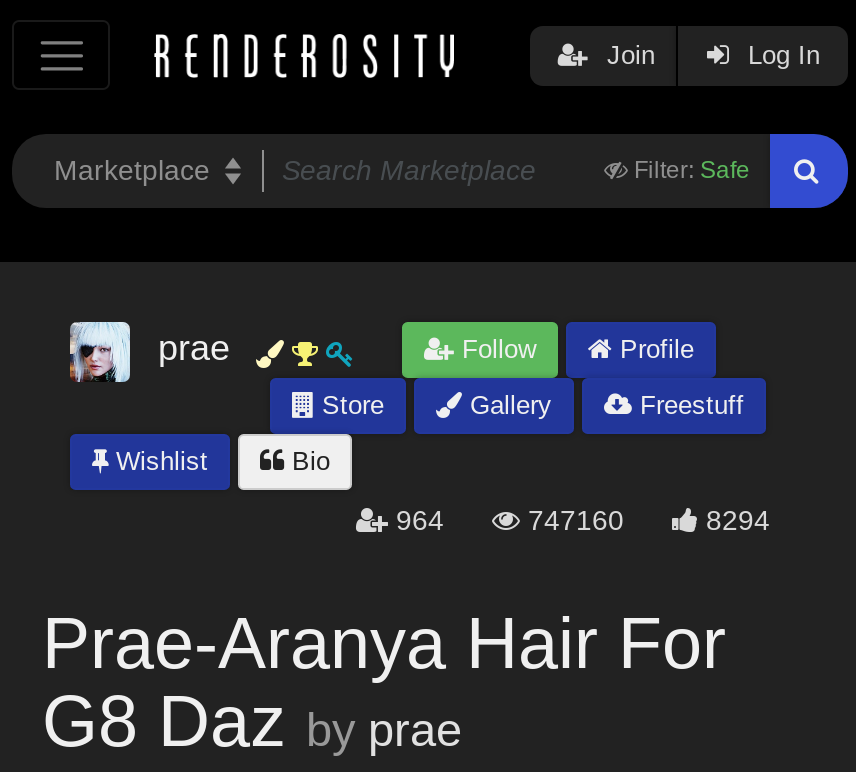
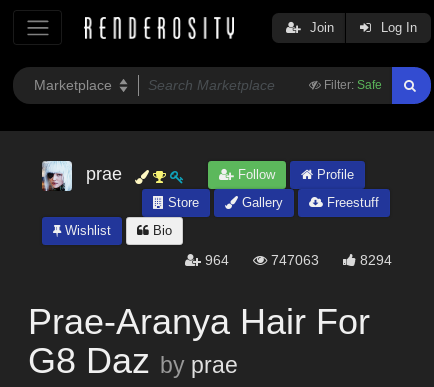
[520,504,624,536] 747160 -> [267,252,319,268] 747063

